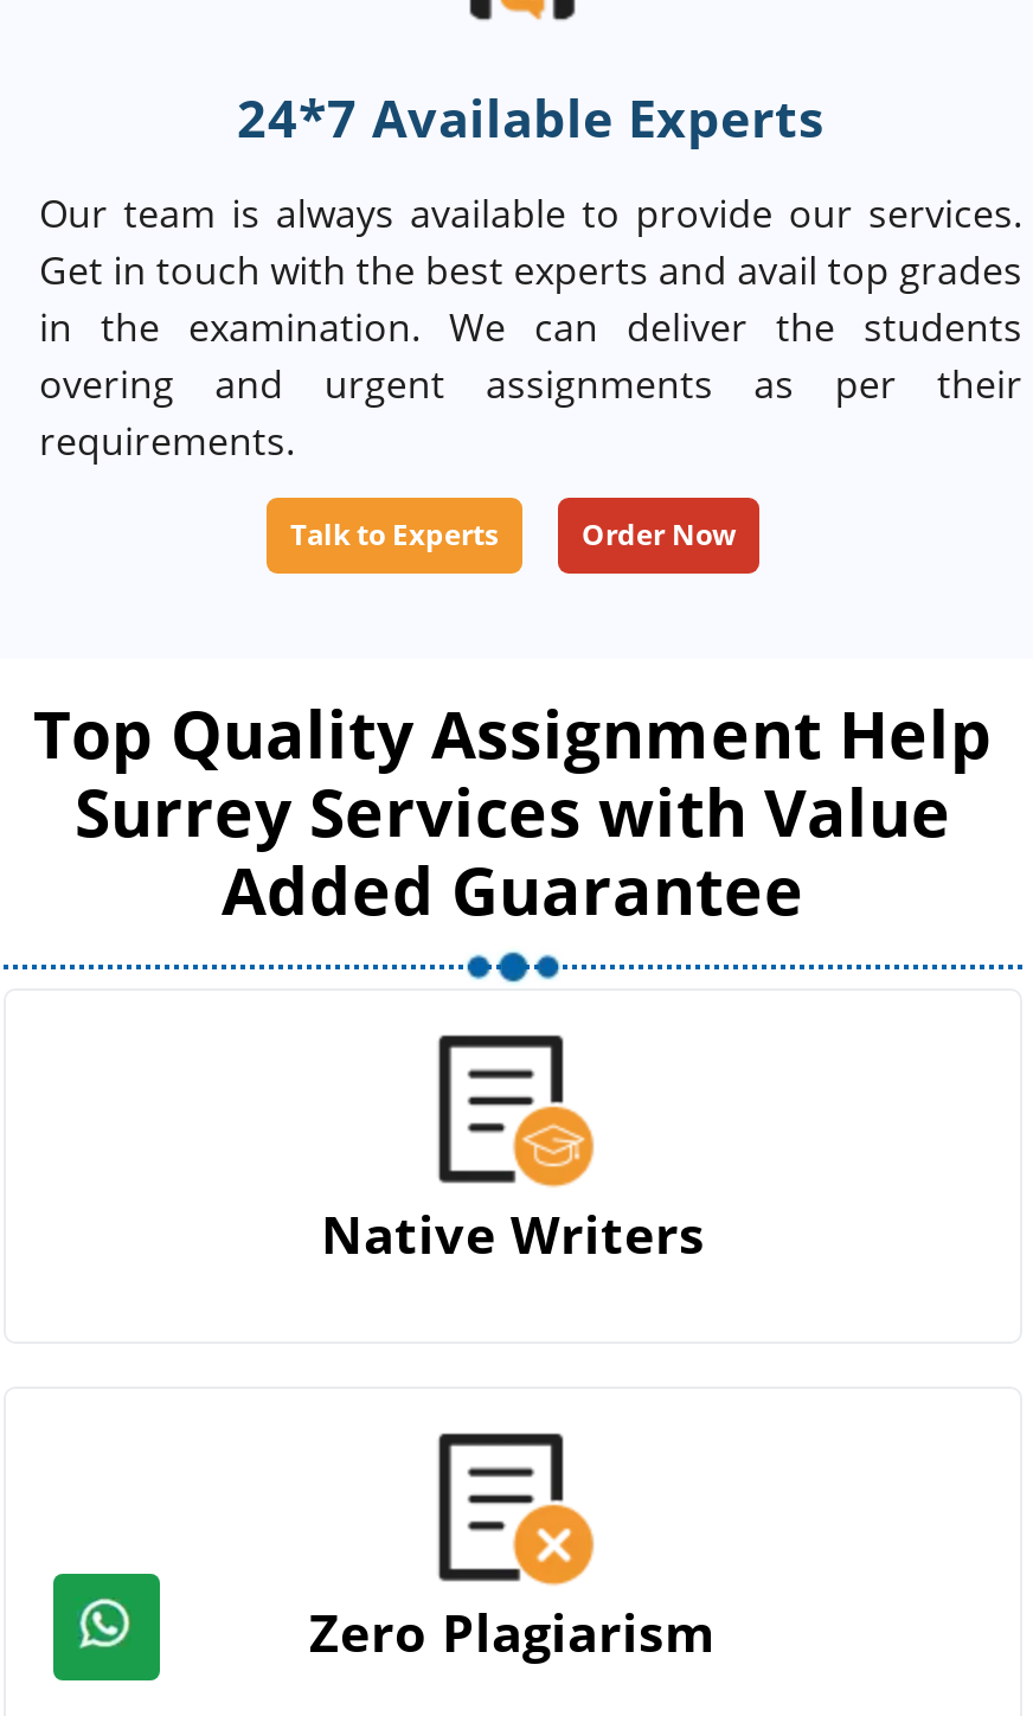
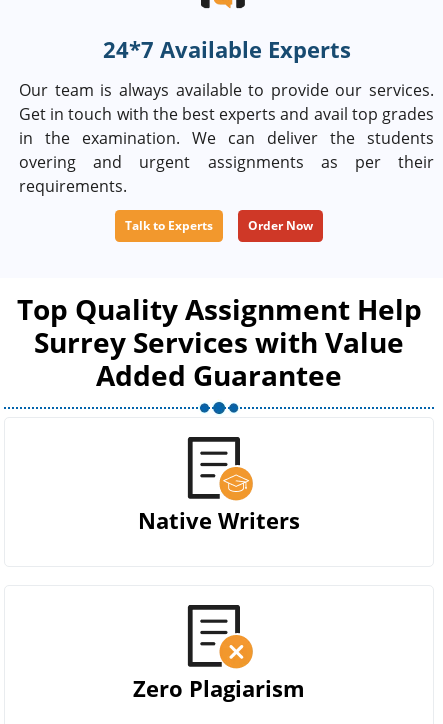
[51,1571,162,1683] [image] -> none

